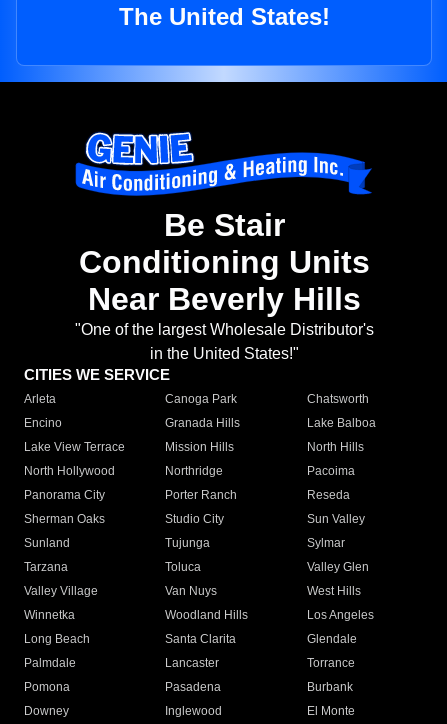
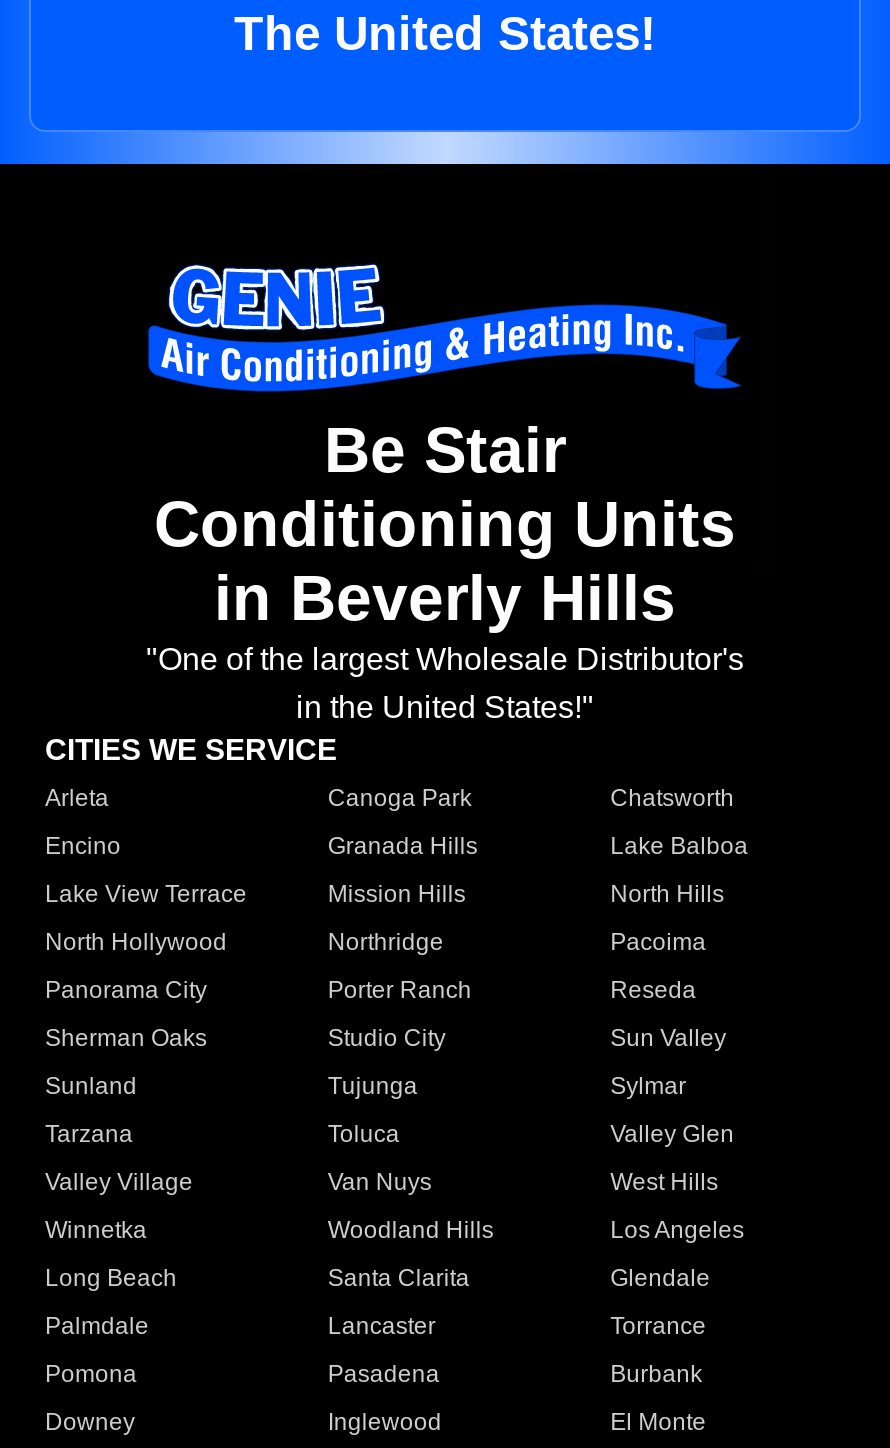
[87,281,360,317] Near Beverly Hills -> [214,563,676,635] in Beverly Hills

